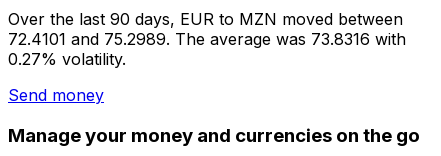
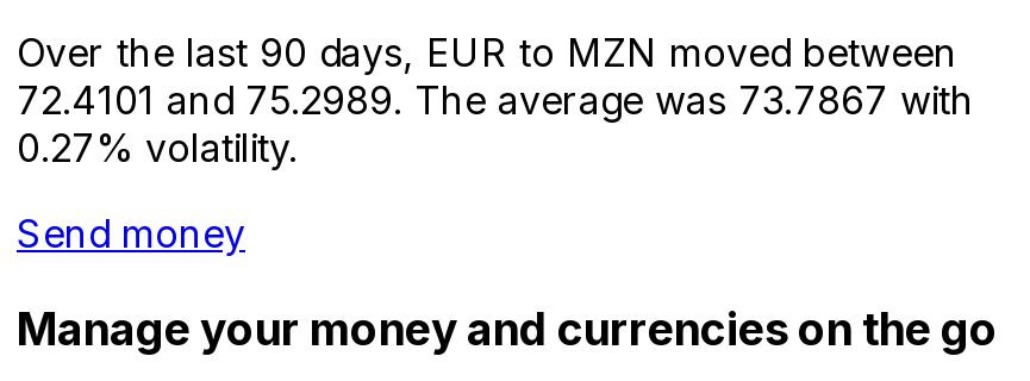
[8,29,406,49] 72.4101 and 75.2989. The average was 73.8316 with -> [17,76,974,124] 72.4101 and 75.2989. The average was 73.7867 with

